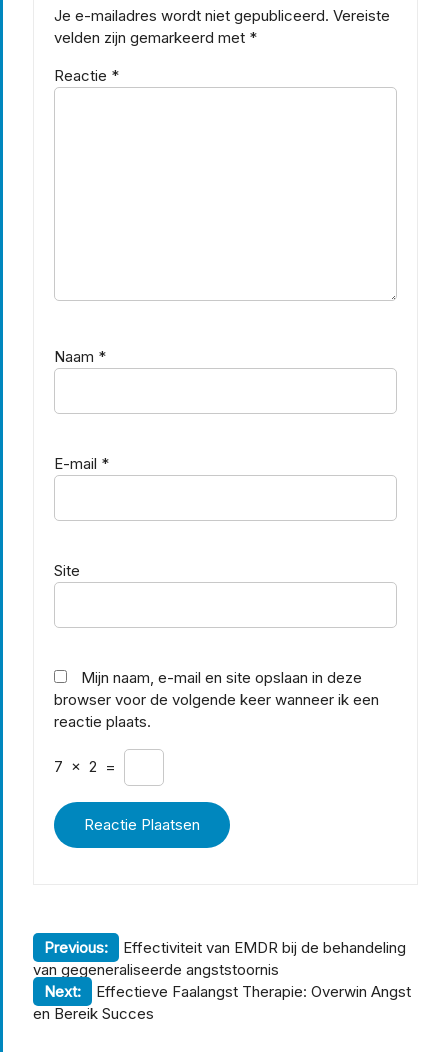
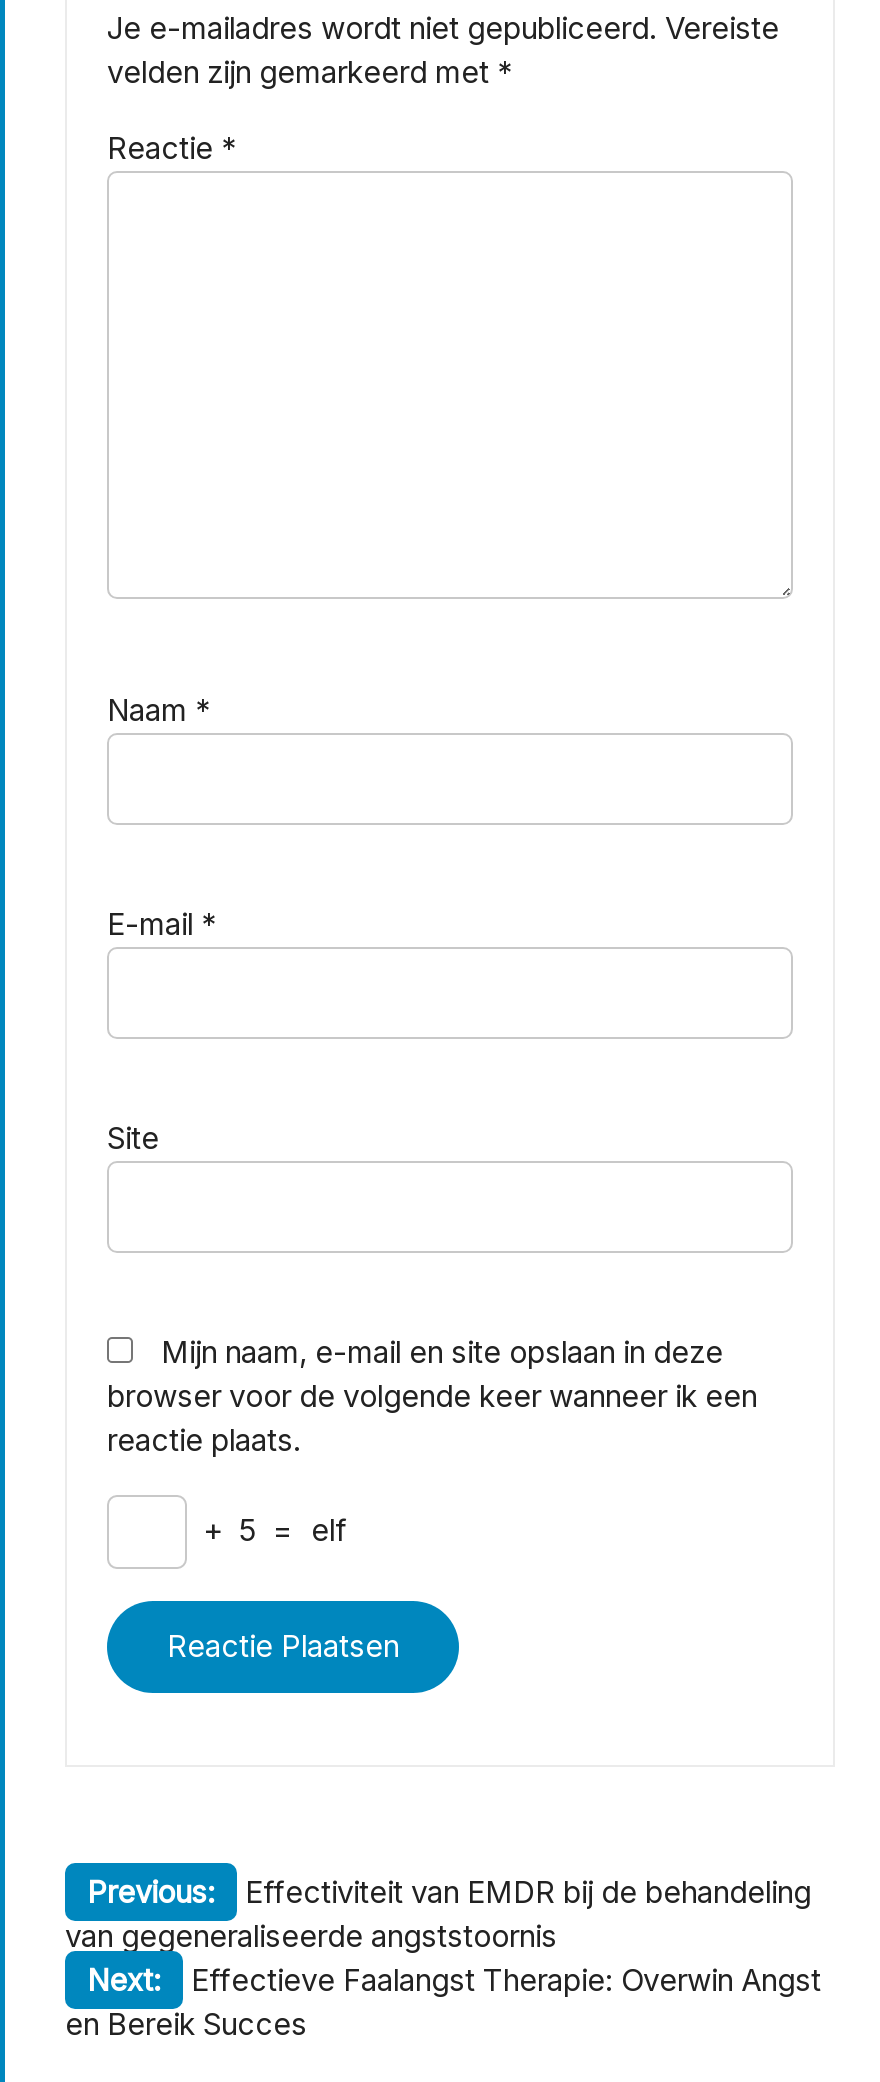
[54,757,120,776] 7 × 2 = -> [195,1510,347,1548] + 5 = elf

